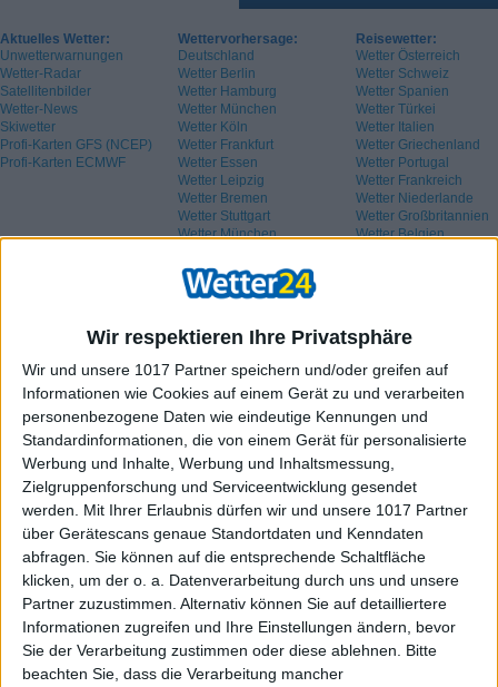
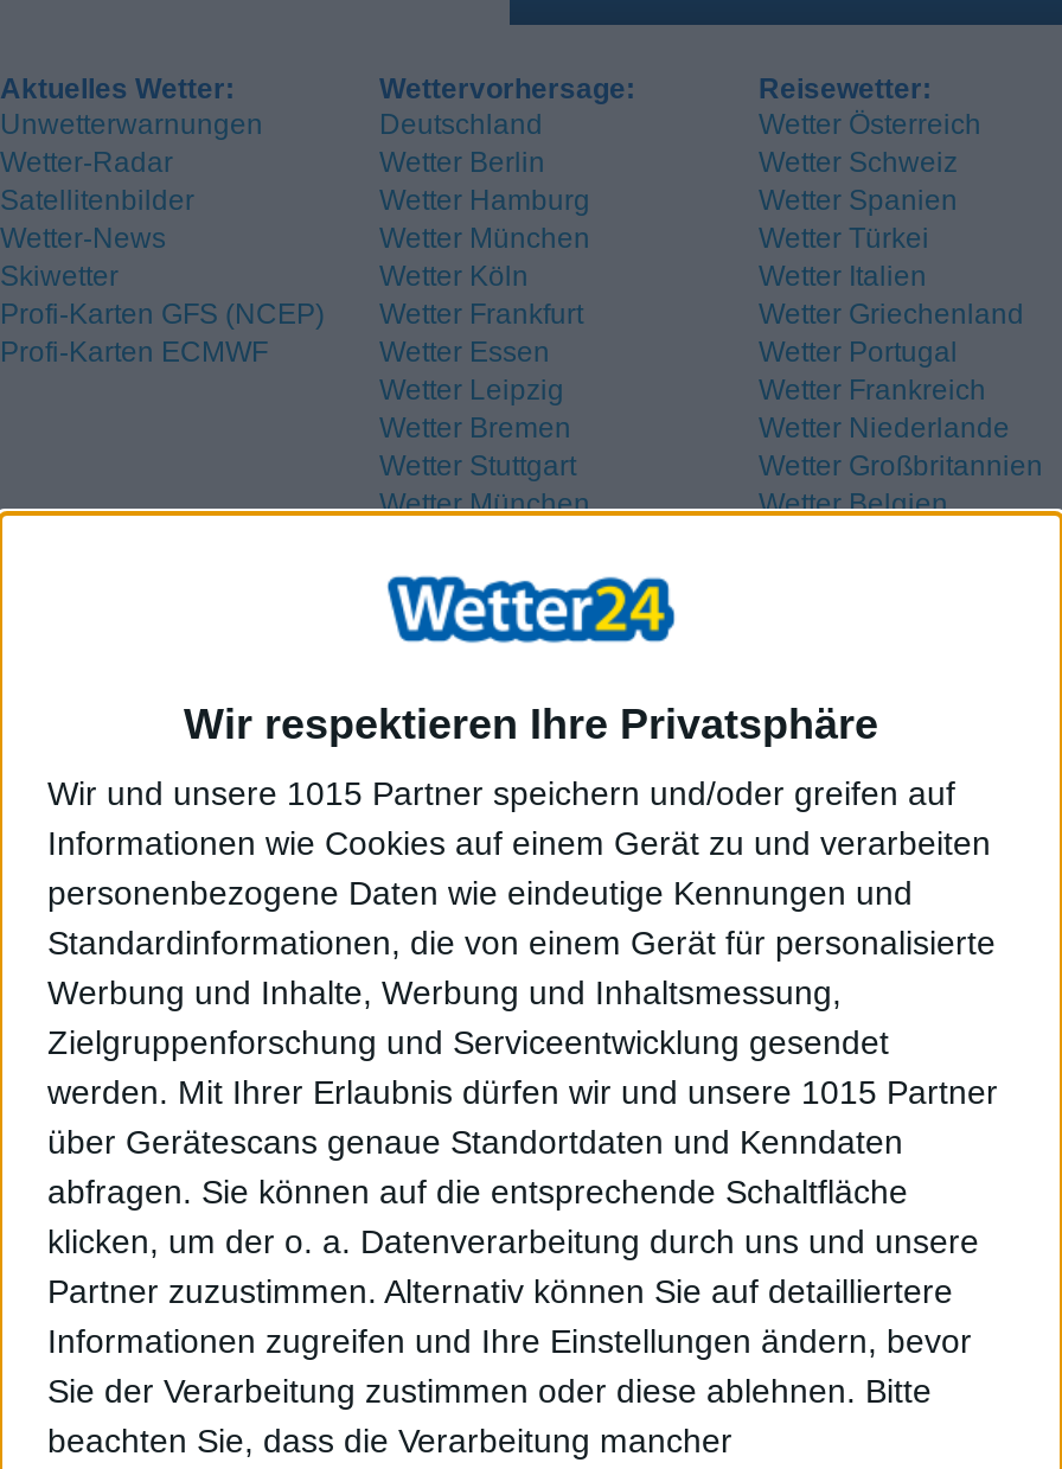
[22,360,448,378] Wir und unsere 1017 Partner speichern und/oder greifen auf -> [47,773,955,811] Wir und unsere 1015 Partner speichern und/oder greifen auf
[22,501,468,518] werden. Mit Ihrer Erlaubnis dürfen wir und unsere 1017 Partner -> [47,1072,998,1110] werden. Mit Ihrer Erlaubnis dürfen wir und unsere 1015 Partner

